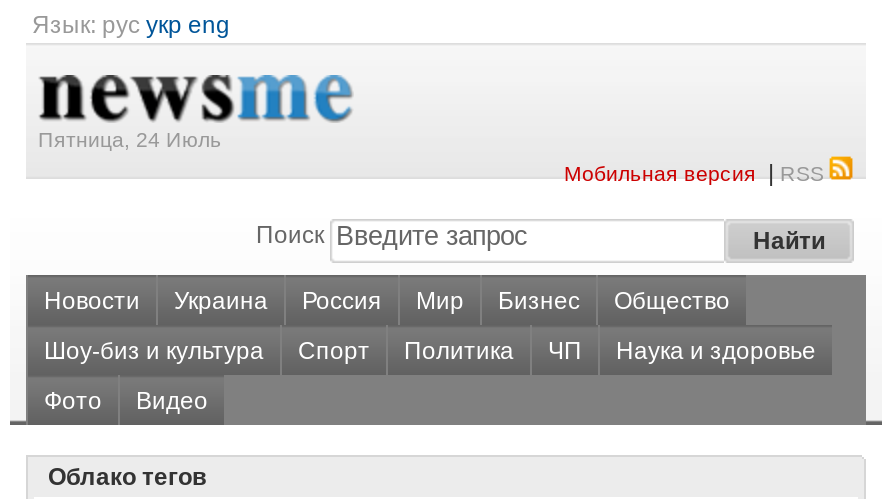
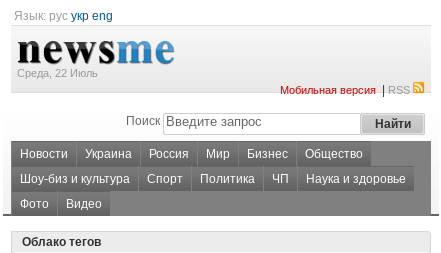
[38,127,222,151] Пятница, 24 Июль -> [17,67,98,79] Среда, 22 Июль

